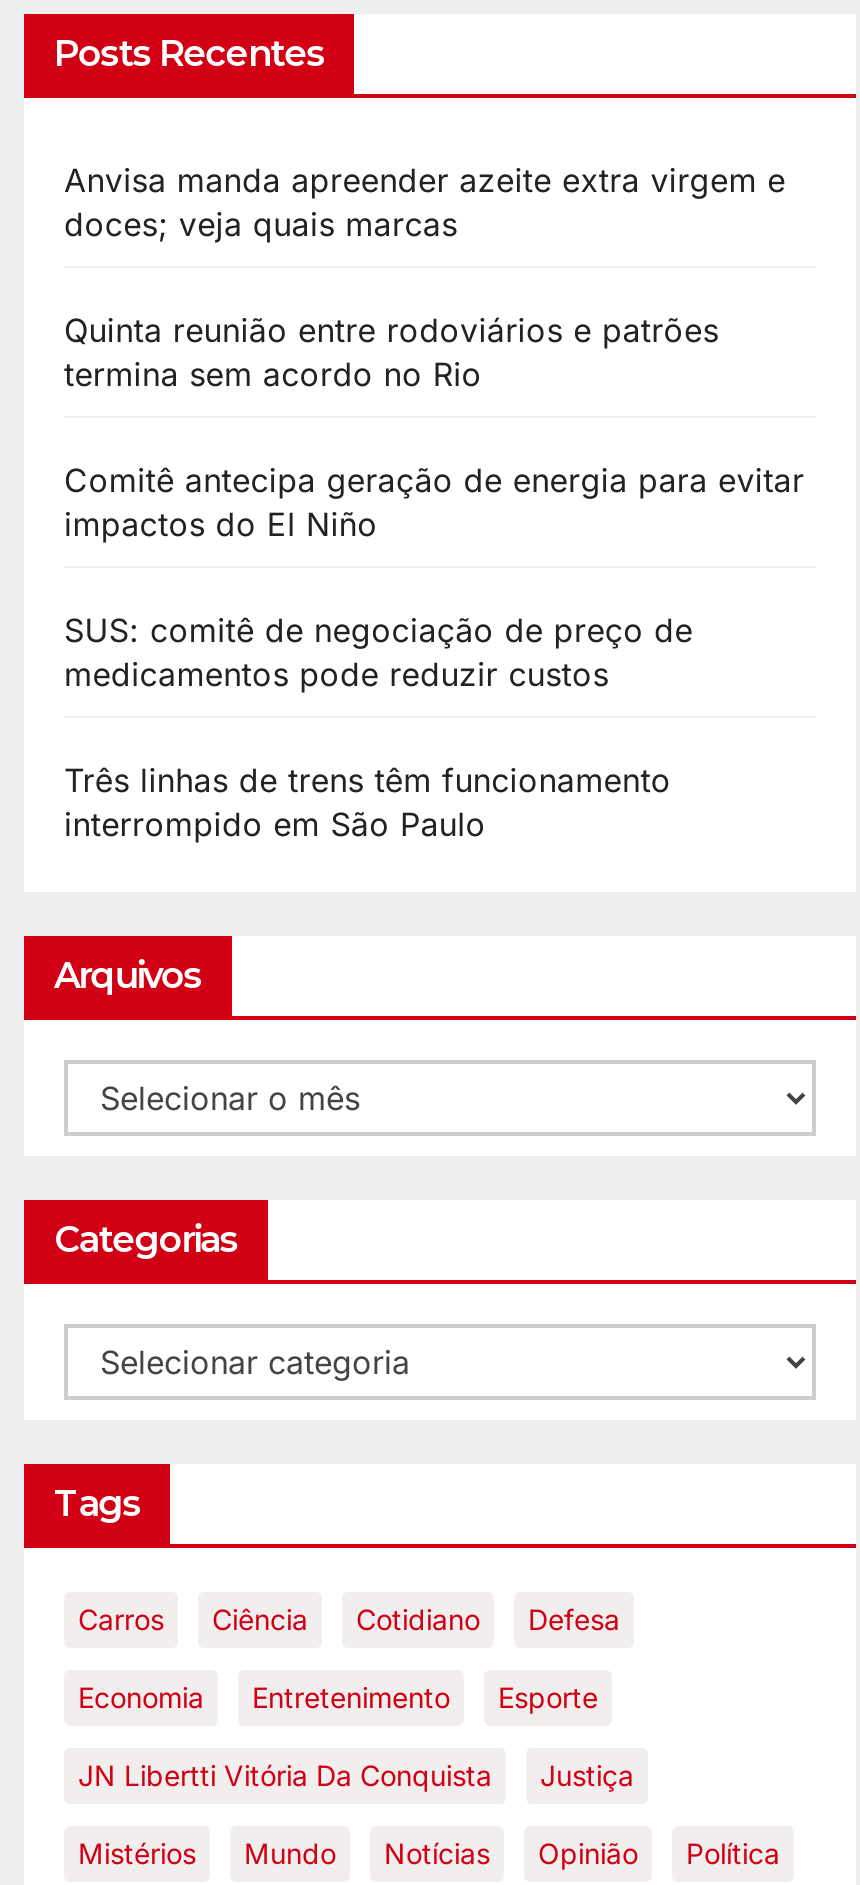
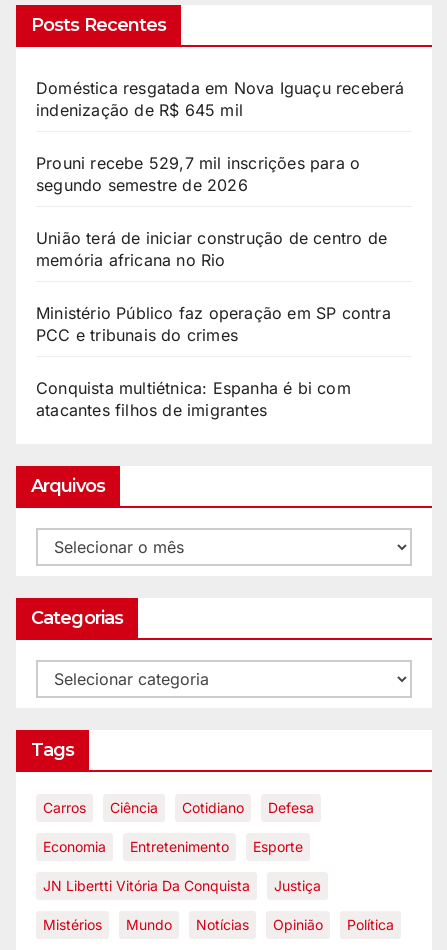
[64,160,786,244] Anvisa manda apreender azeite extra virgem e | doces; veja quais marcas -> [36,78,405,120] Doméstica resgatada em Nova Iguaçu receberá | indenização de R$ 645 mil
[64,310,719,394] Quinta reunião entre rodoviários e patrões | termina sem acordo no Rio -> [36,153,360,195] Prouni recebe 529,7 mil inscrições para o | segundo semestre de 2026
[64,460,804,544] Comitê antecipa geração de energia para evitar | impactos do El Niño -> [36,228,387,270] União terá de iniciar construção de centro de | memória africana no Rio
[64,610,693,694] SUS: comitê de negociação de preço de | medicamentos pode reduzir custos -> [36,303,391,345] Ministério Público faz operação em SP contra | PCC e tribunais do crimes
[64,760,671,844] Três linhas de trens têm funcionamento | interrompido em São Paulo -> [36,378,351,420] Conquista multiétnica: Espanha é bi com | atacantes filhos de imigrantes

